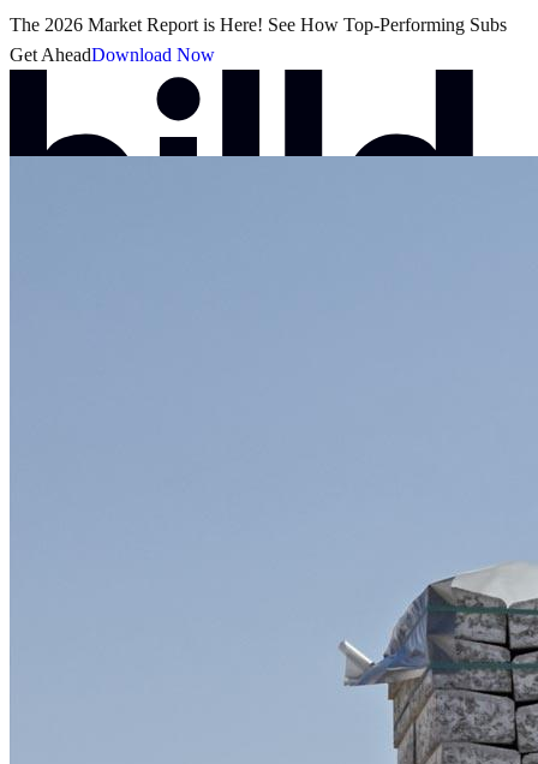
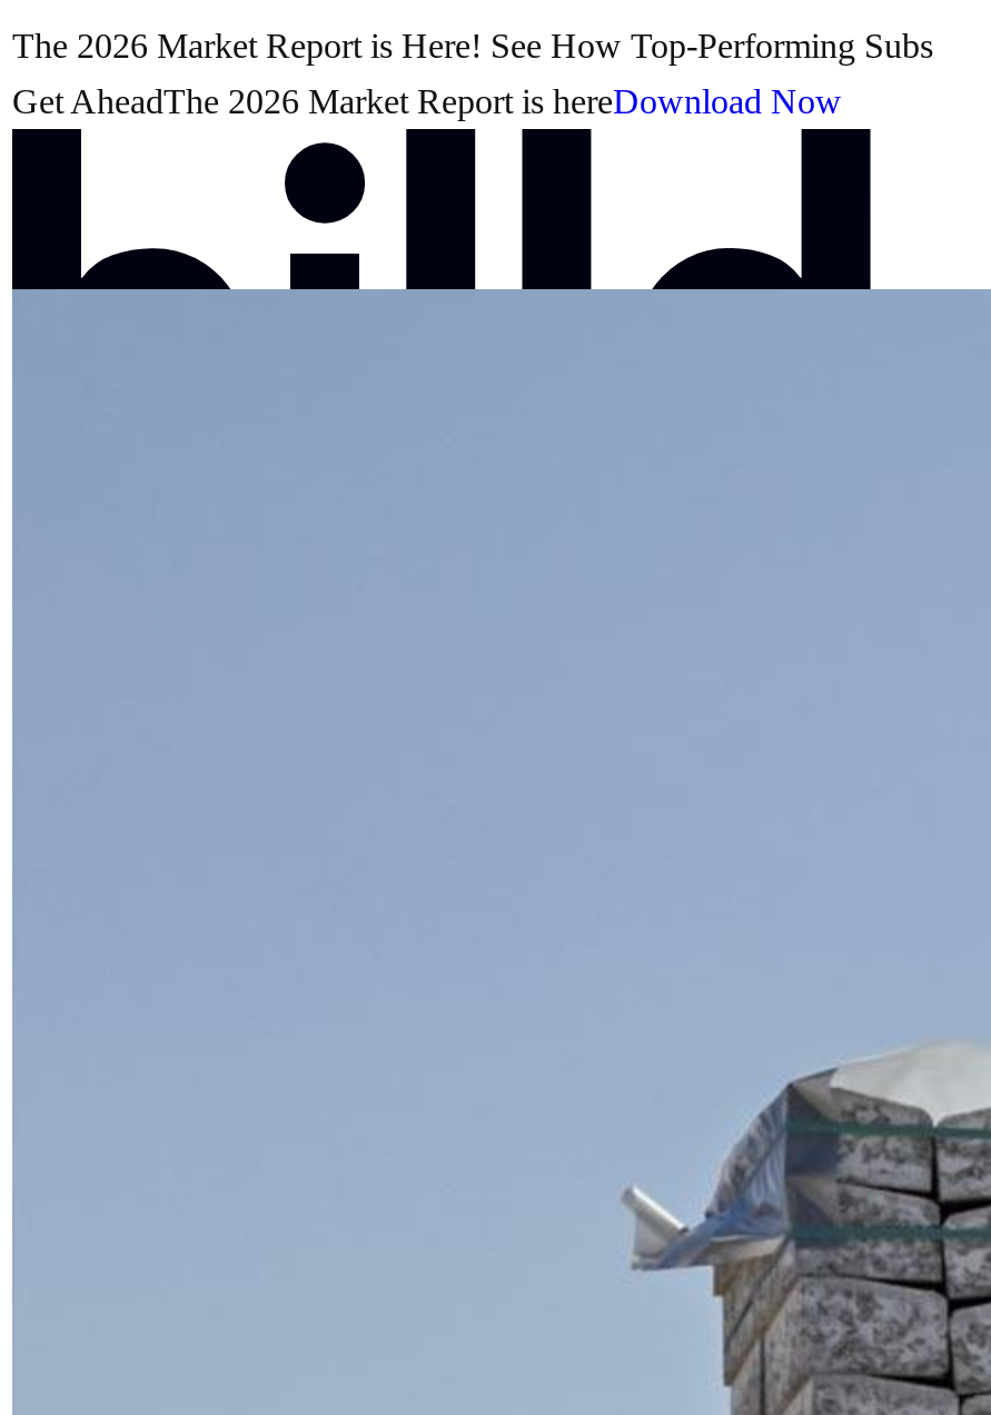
[10,44,215,65] Get AheadDownload Now -> [12,82,842,120] Get AheadThe 2026 Market Report is hereDownload Now

